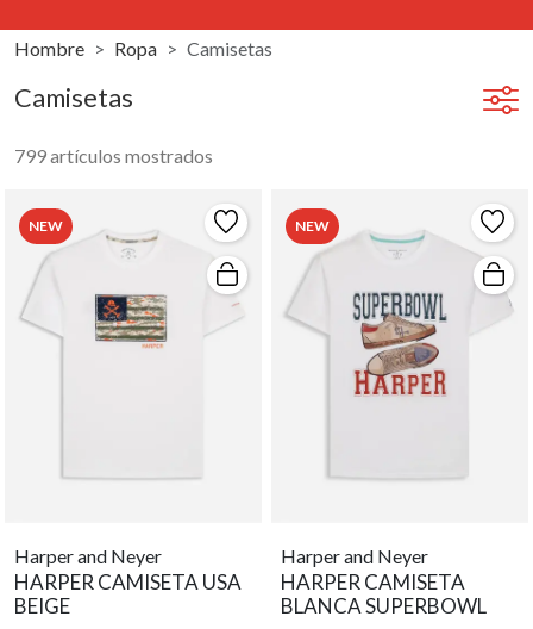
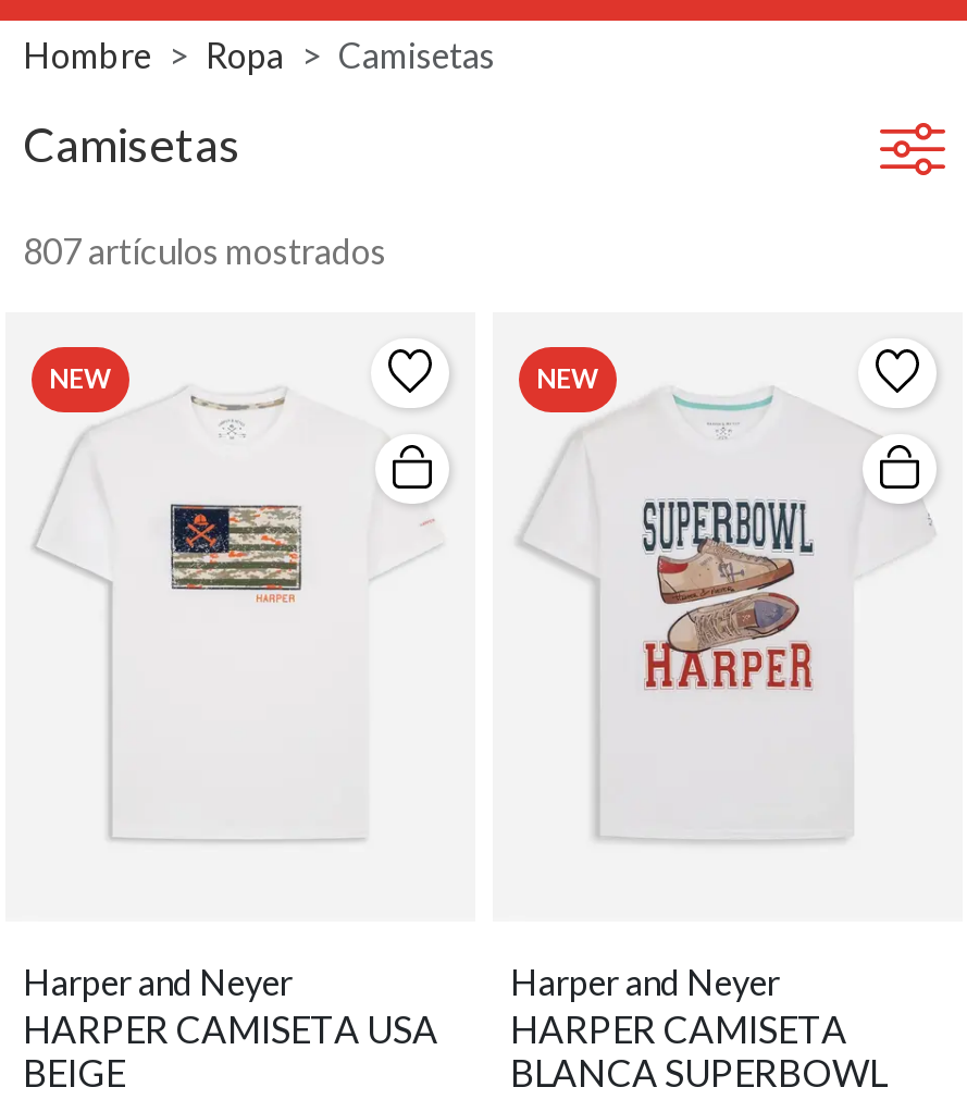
[14,144,213,167] 799 artículos mostrados -> [23,230,386,271] 807 artículos mostrados

